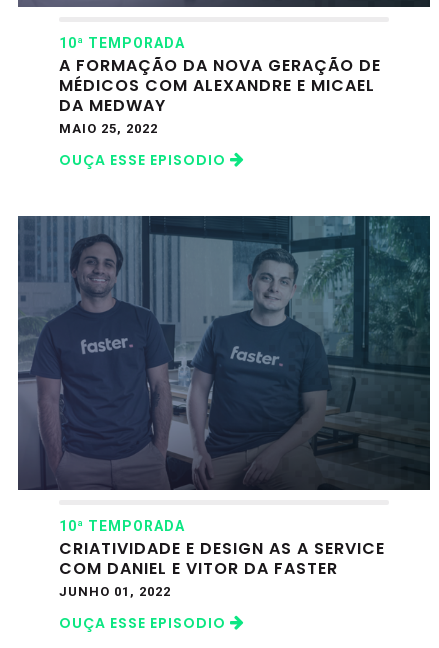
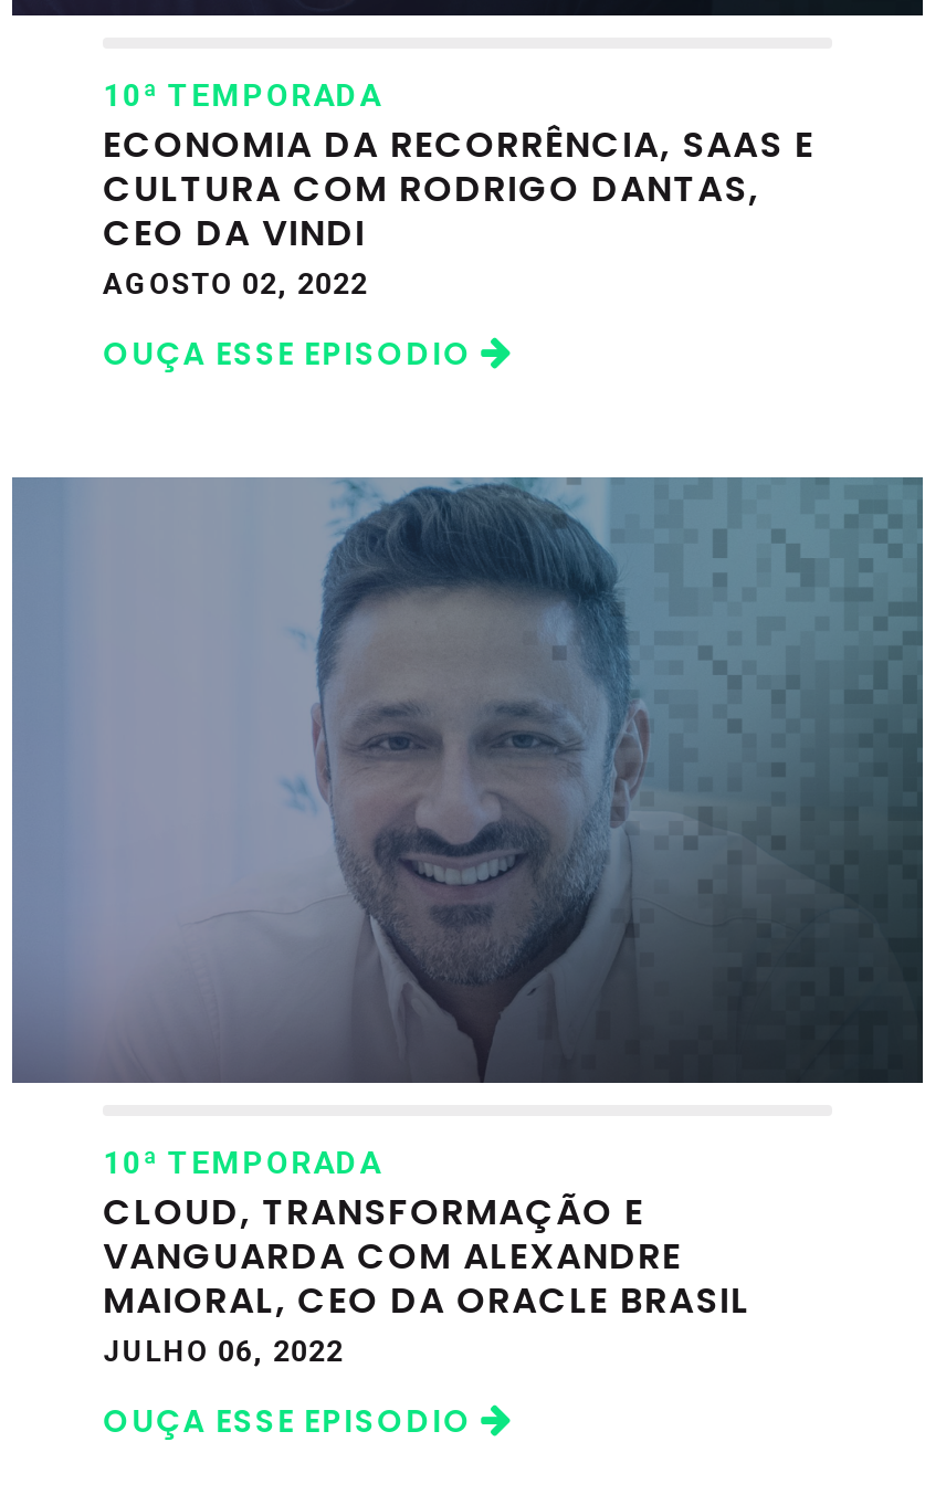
[59,54,381,136] A FORMAÇÃO DA NOVA GERAÇÃO DE | MÉDICOS COM ALEXANDRE E MICAEL | DA MEDWAY | MAIO 25, 2022 -> [103,118,815,300] ECONOMIA DA RECORRÊNCIA, SAAS E | CULTURA COM RODRIGO DANTAS, | CEO DA VINDI | AGOSTO 02, 2022
[18,215,429,489] [image] -> [12,475,923,1083] [image]
[59,537,385,599] CRIATIVIDADE E DESIGN AS A SERVICE | COM DANIEL E VITOR DA FASTER | JUNHO 01, 2022 -> [103,1188,751,1369] CLOUD, TRANSFORMAÇÃO E | VANGUARDA COM ALEXANDRE | MAIORAL, CEO DA ORACLE BRASIL | JULHO 06, 2022

